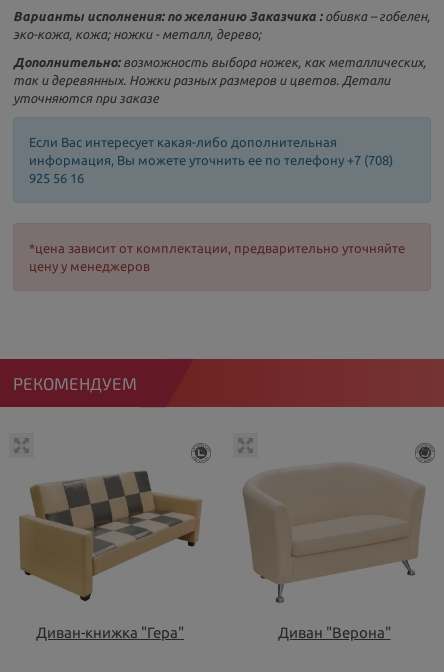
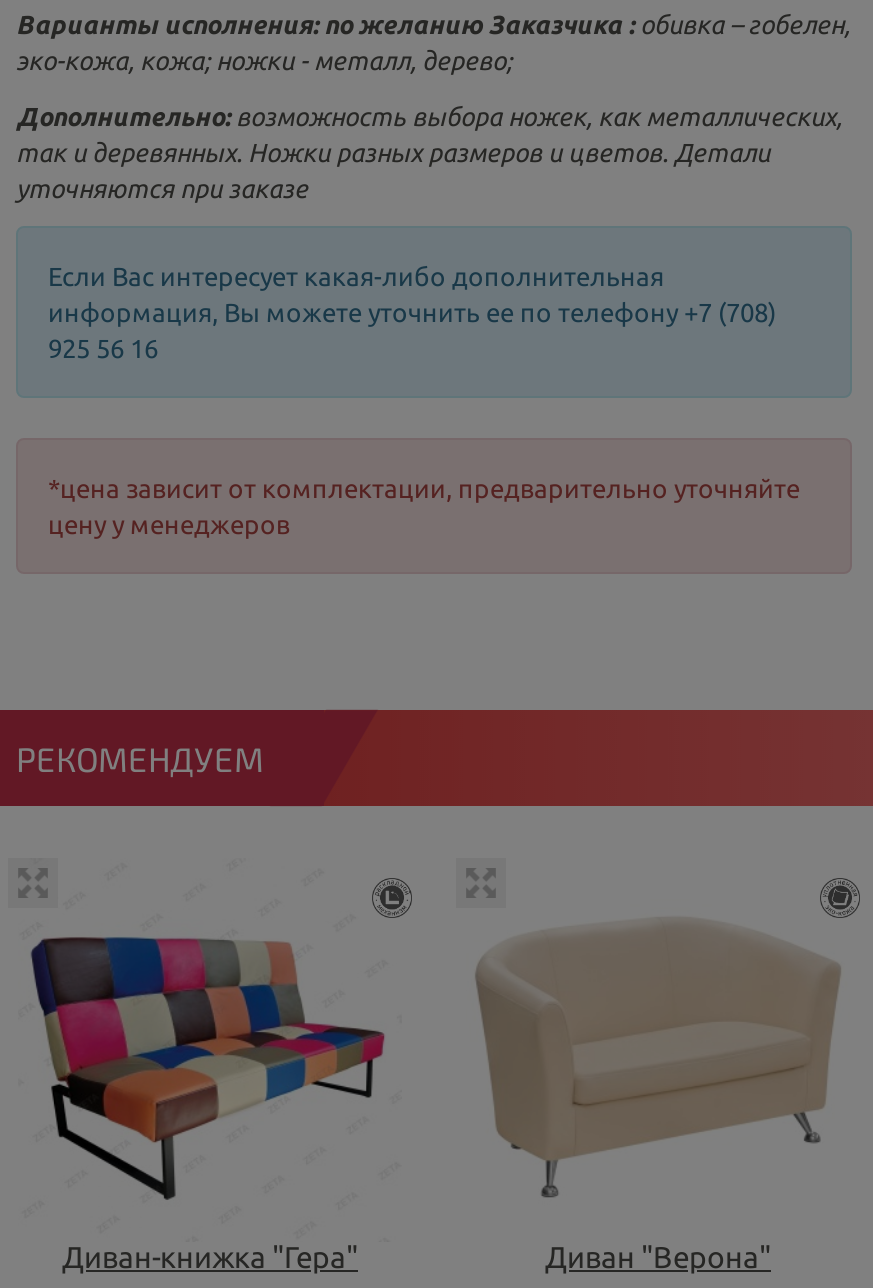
[18,470,203,604] [image] -> [28,934,394,1202] [image]

